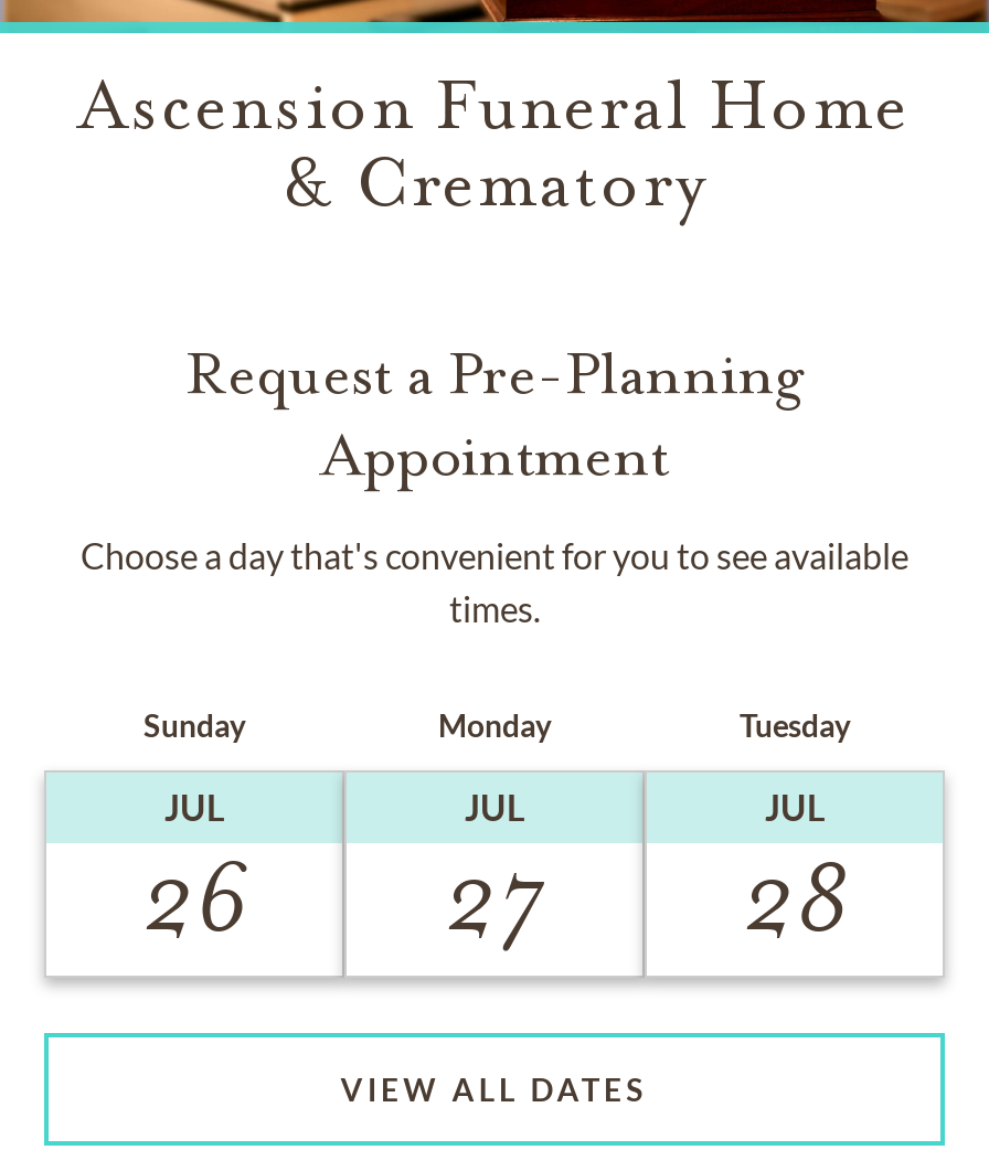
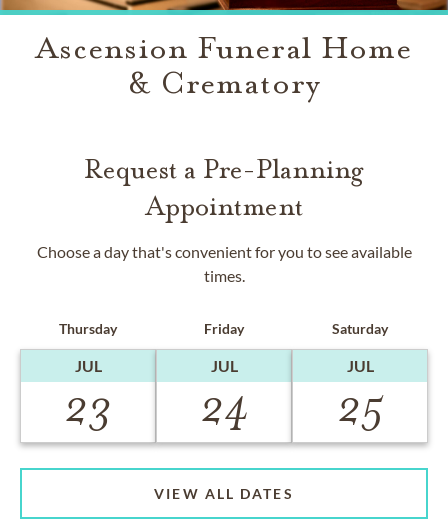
[143,706,245,744] Sunday -> [59,320,117,337] Thursday
[438,706,551,744] Monday -> [204,320,244,337] Friday
[740,706,850,744] Tuesday -> [332,320,388,337] Saturday
[141,837,247,960] 26 -> [64,379,112,435] 23
[444,837,545,960] 27 -> [199,379,248,435] 24
[742,837,848,960] 28 -> [336,379,383,435] 25

